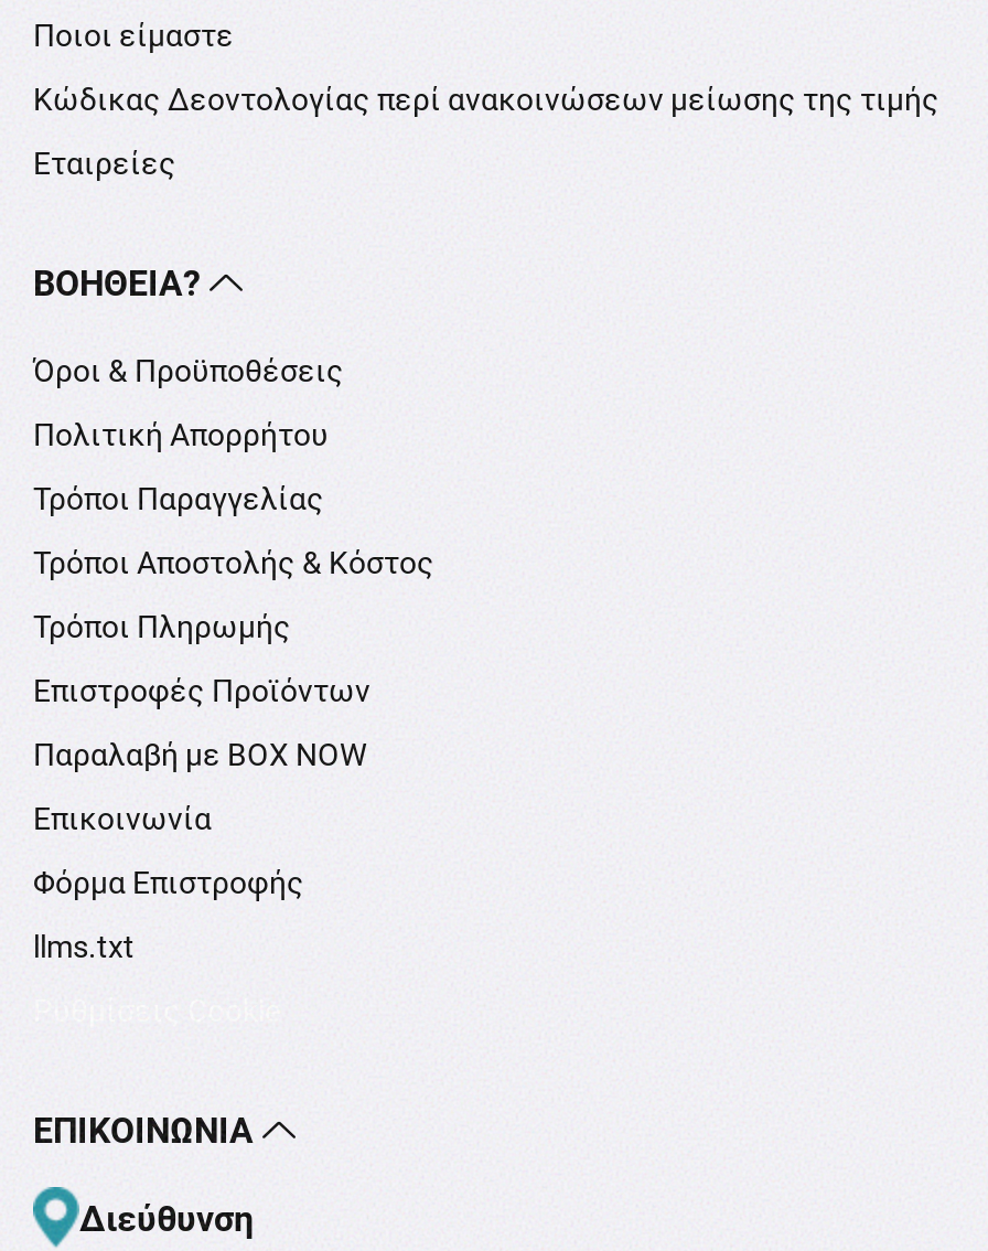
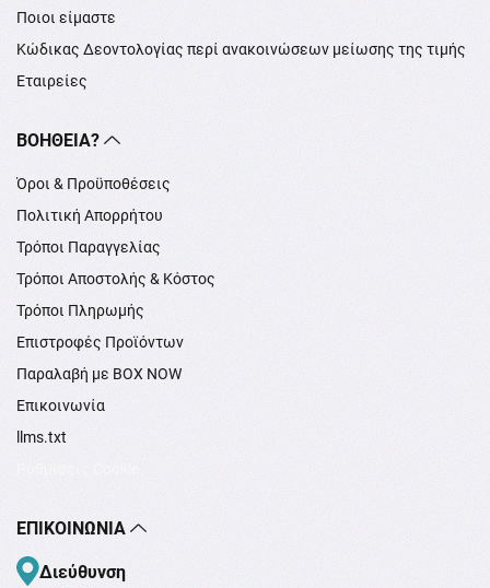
[33,866,304,901] Φόρμα Επιστροφής -> none

